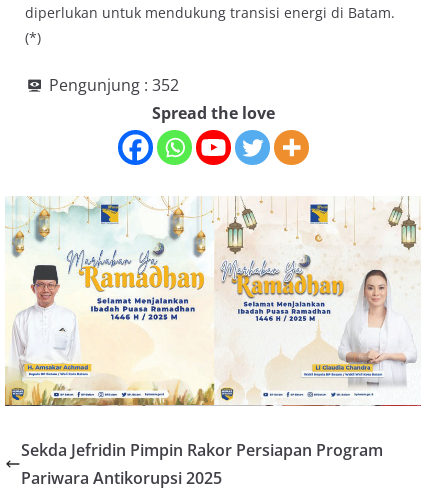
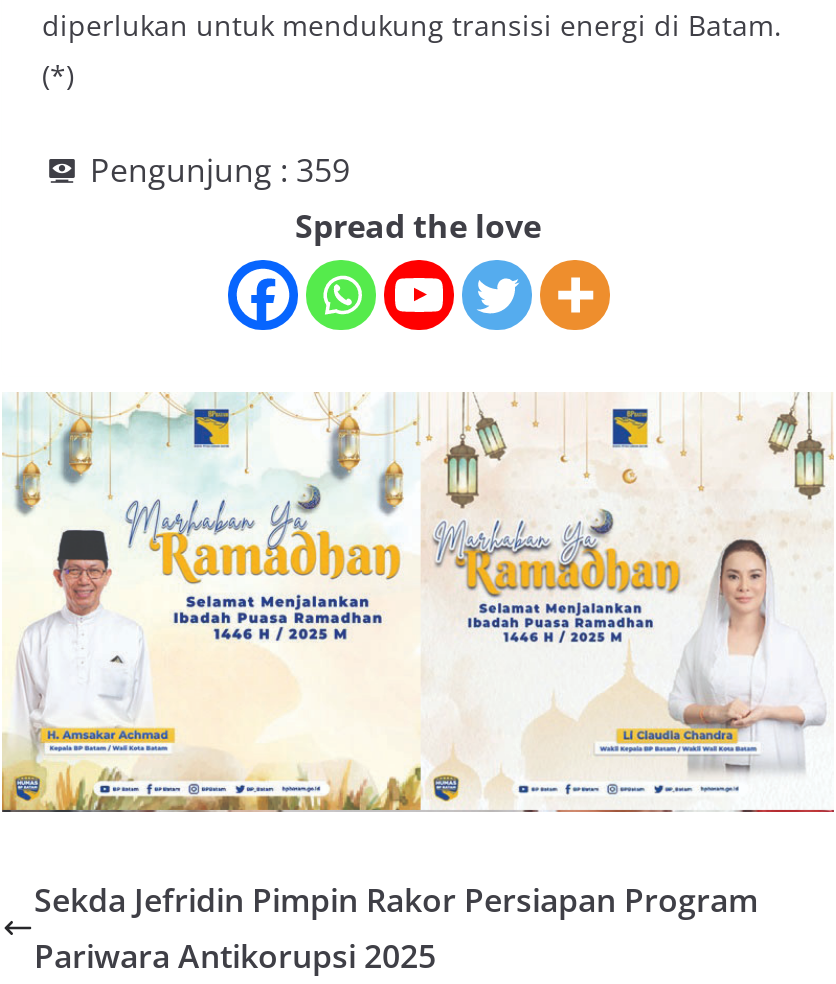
[49,74,179,96] Pengunjung : 352 -> [90,148,350,192] Pengunjung : 359

